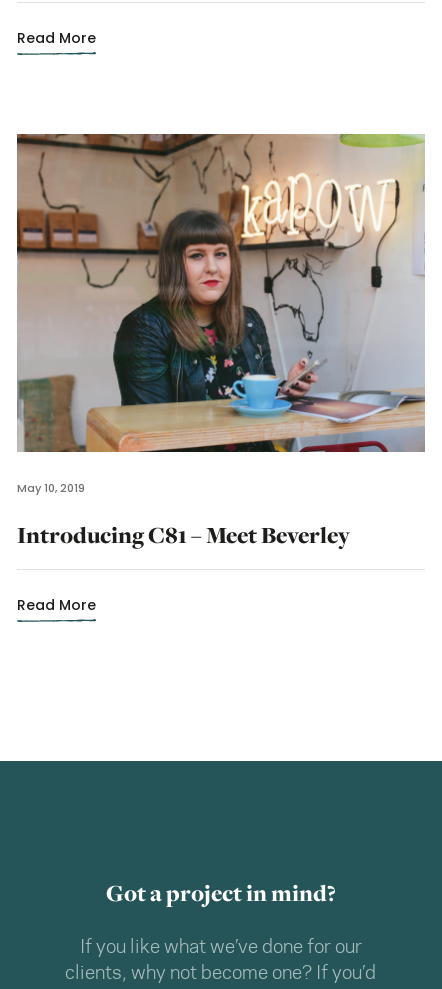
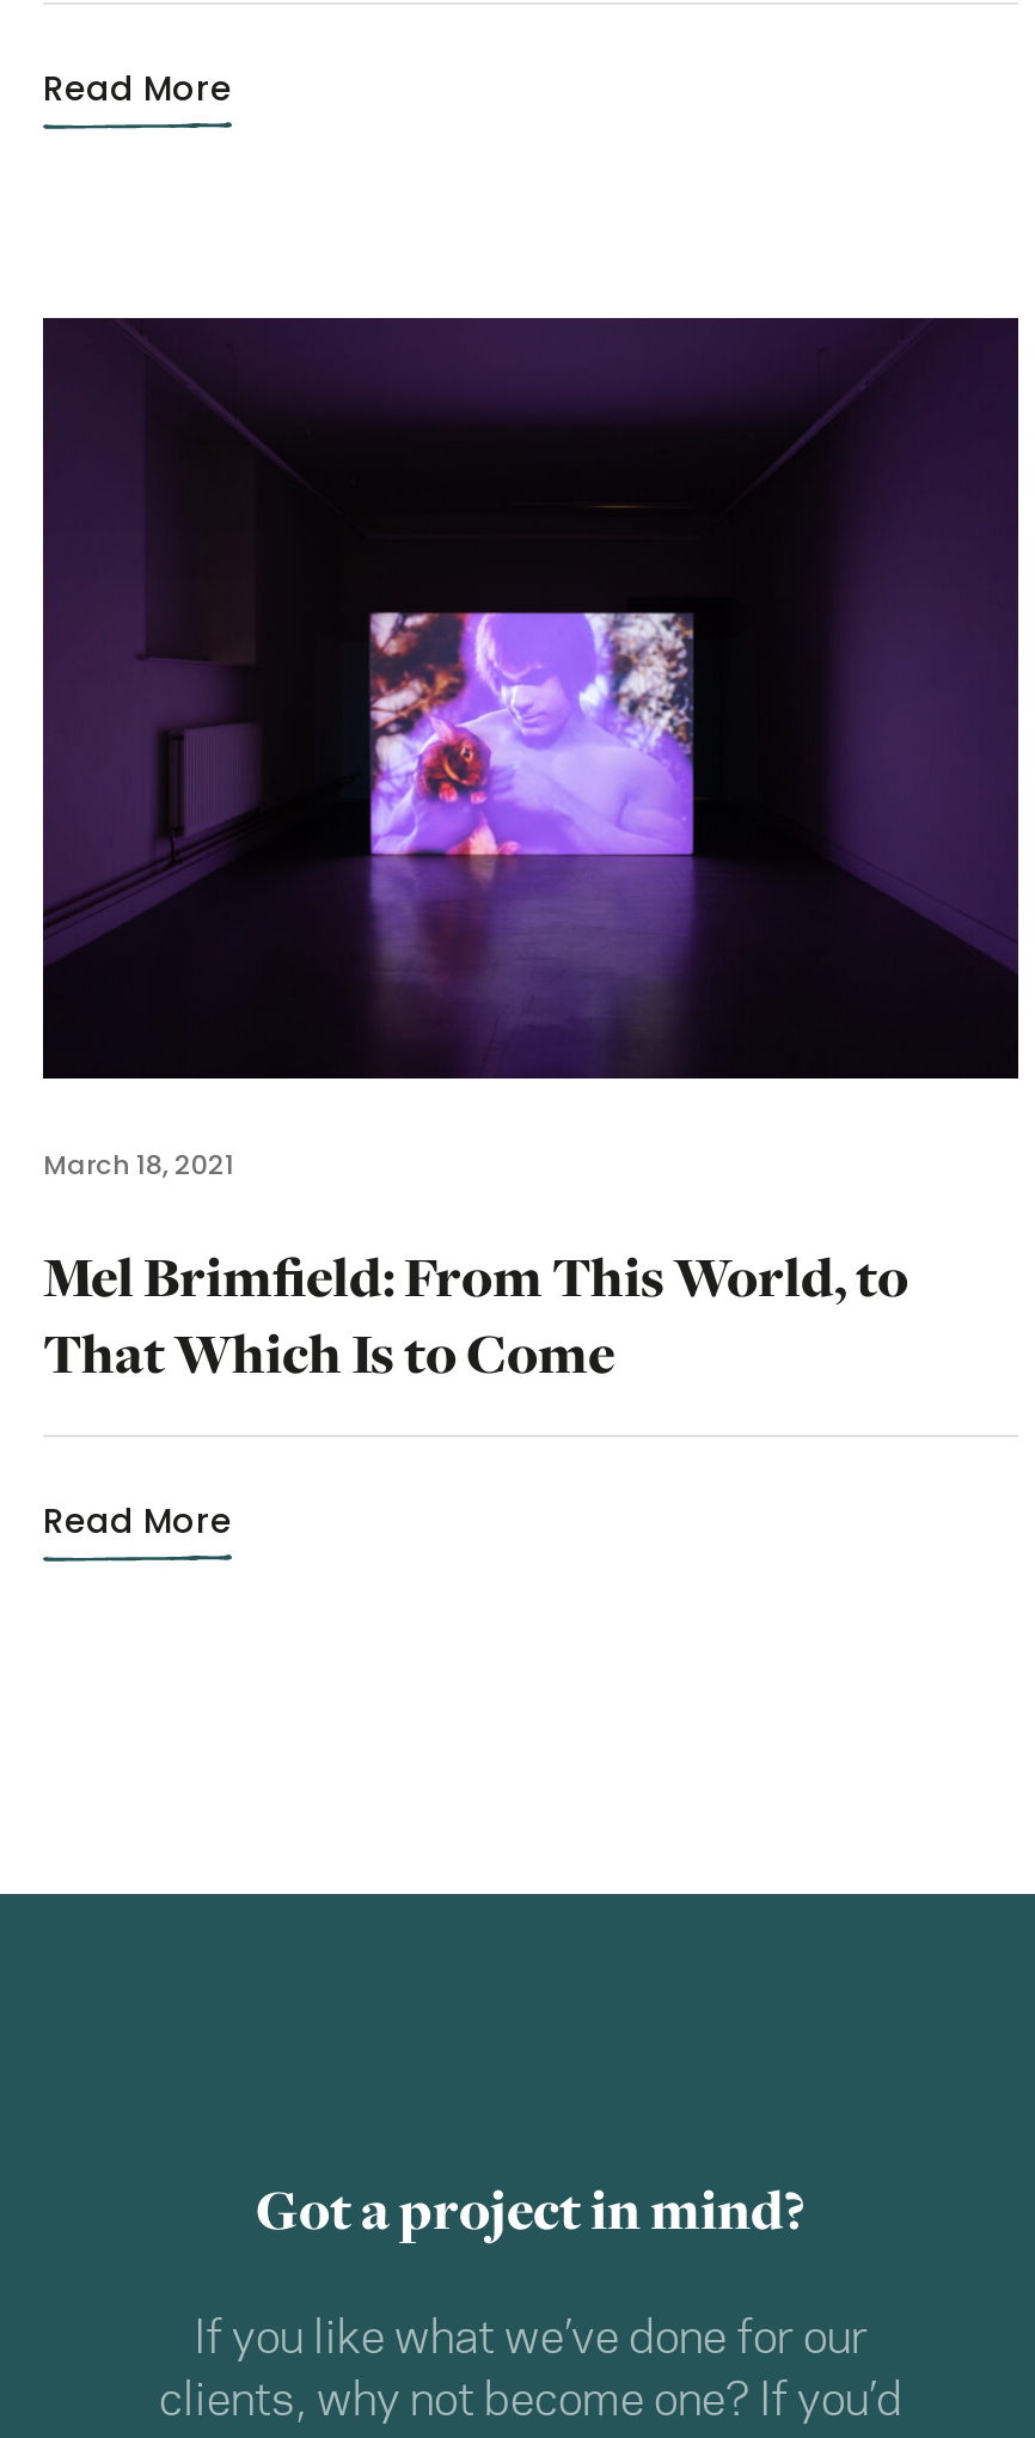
[16,133,426,496] [image] | May 10, 2019 -> [41,316,1021,1184] [image] | March 18, 2021
[17,519,350,551] Introducing C81 – Meet Beverley -> [43,1239,908,1392] Mel Brimfield: From This World, to | That Which Is to Come

